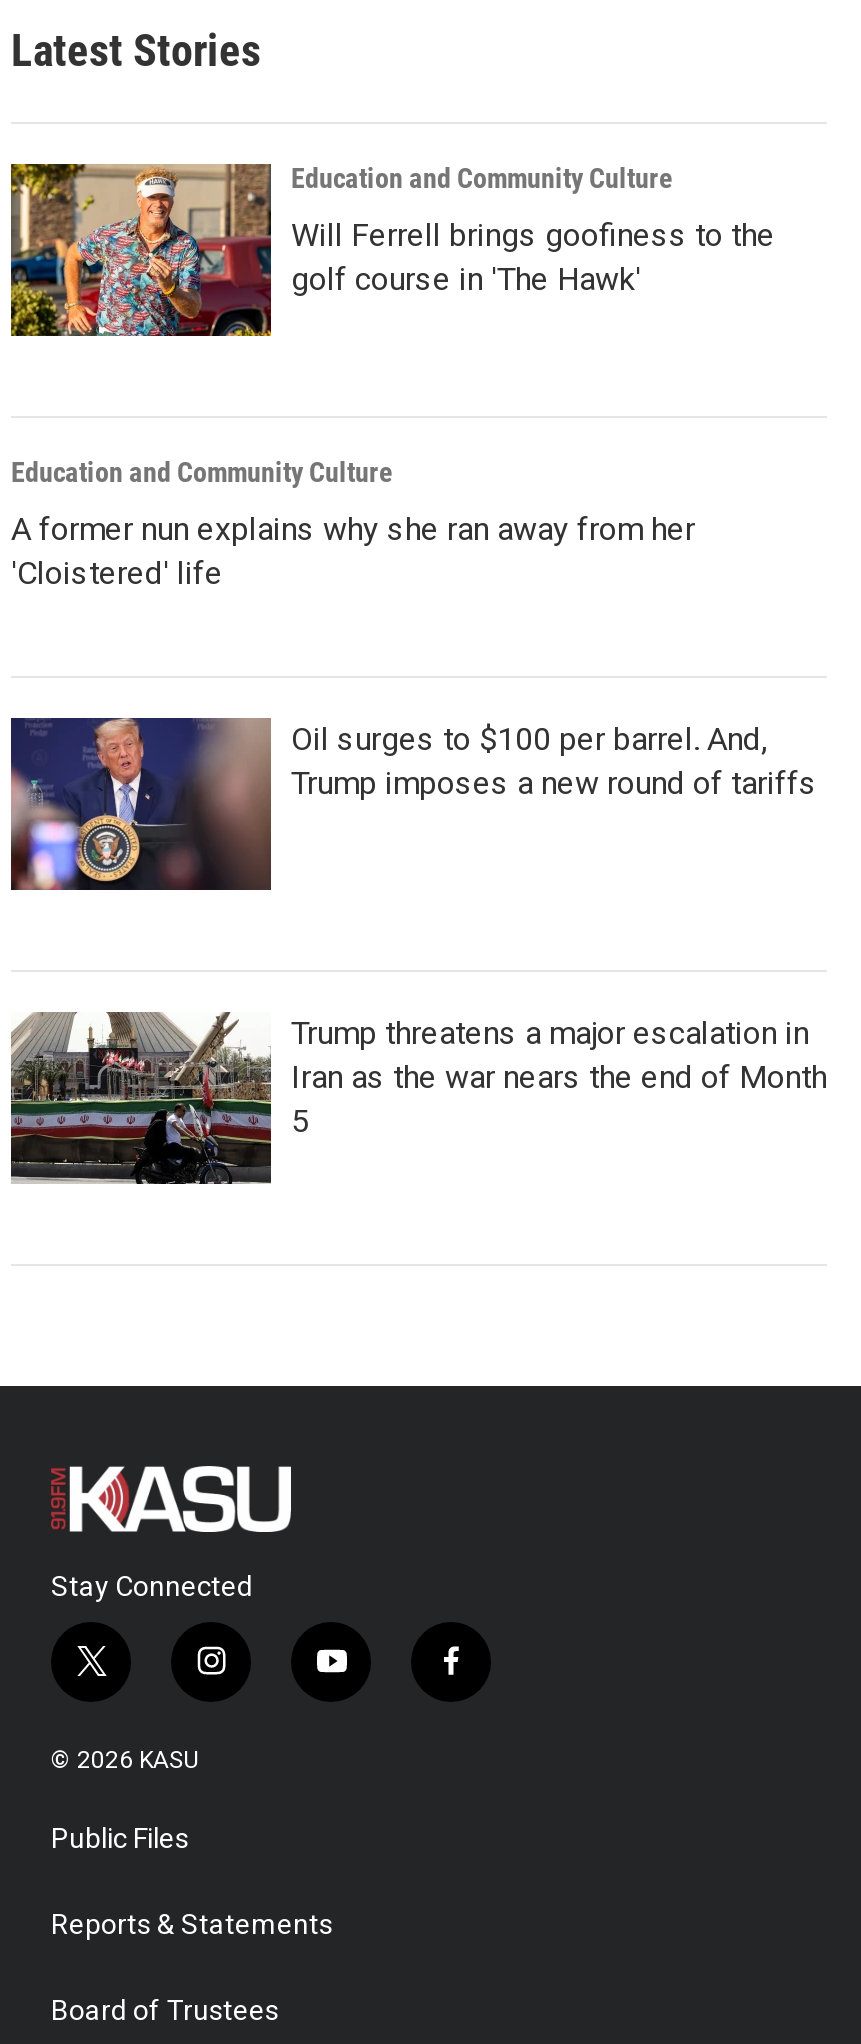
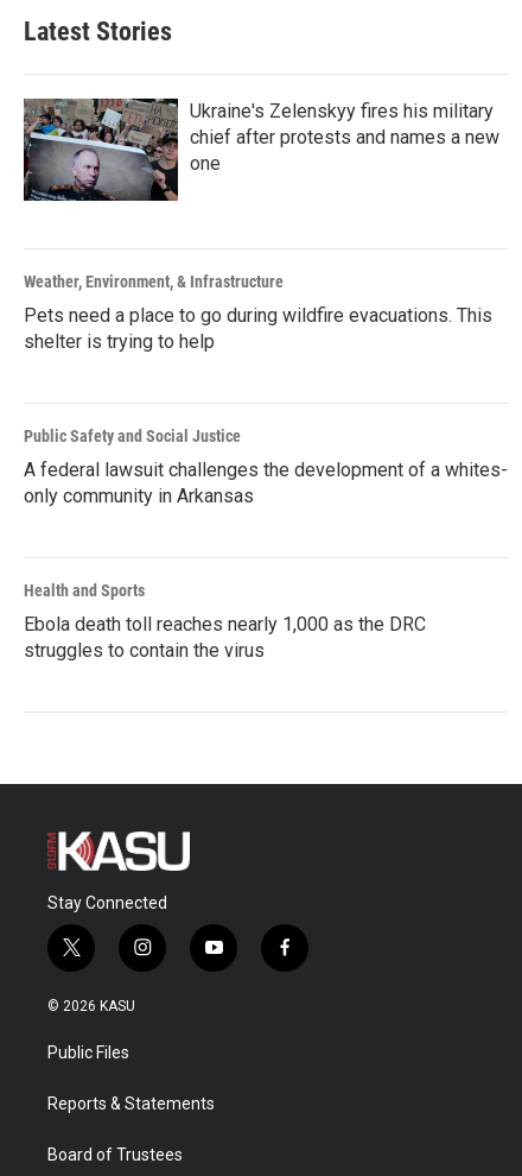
[9,162,775,338] [image] | Education and Community Culture | Will Ferrell brings goofiness to the | golf course in 'The Hawk' -> [23,97,499,202] [image] | Ukraine's Zelenskyy fires his military | chief after protests and names a new | one
[11,456,695,592] Education and Community Culture | A former nun explains why she ran away from her | 'Cloistered' life -> [24,272,492,353] Weather, Environment, & Infrastructure | Pets need a place to go during wildfire evacuations. This | shelter is trying to help
[291,720,817,802] Oil surges to $100 per barrel. And, | Trump imposes a new round of tariffs -> [24,426,508,507] Public Safety and Social Justice | A federal lawsuit challenges the development of a whites- | only community in Arkansas
[291,1014,827,1140] Trump threatens a major escalation in | Iran as the war nears the end of Month | 5 -> [24,581,426,662] Health and Sports | Ebola death toll reaches nearly 1,000 as the DRC | struggles to contain the virus

